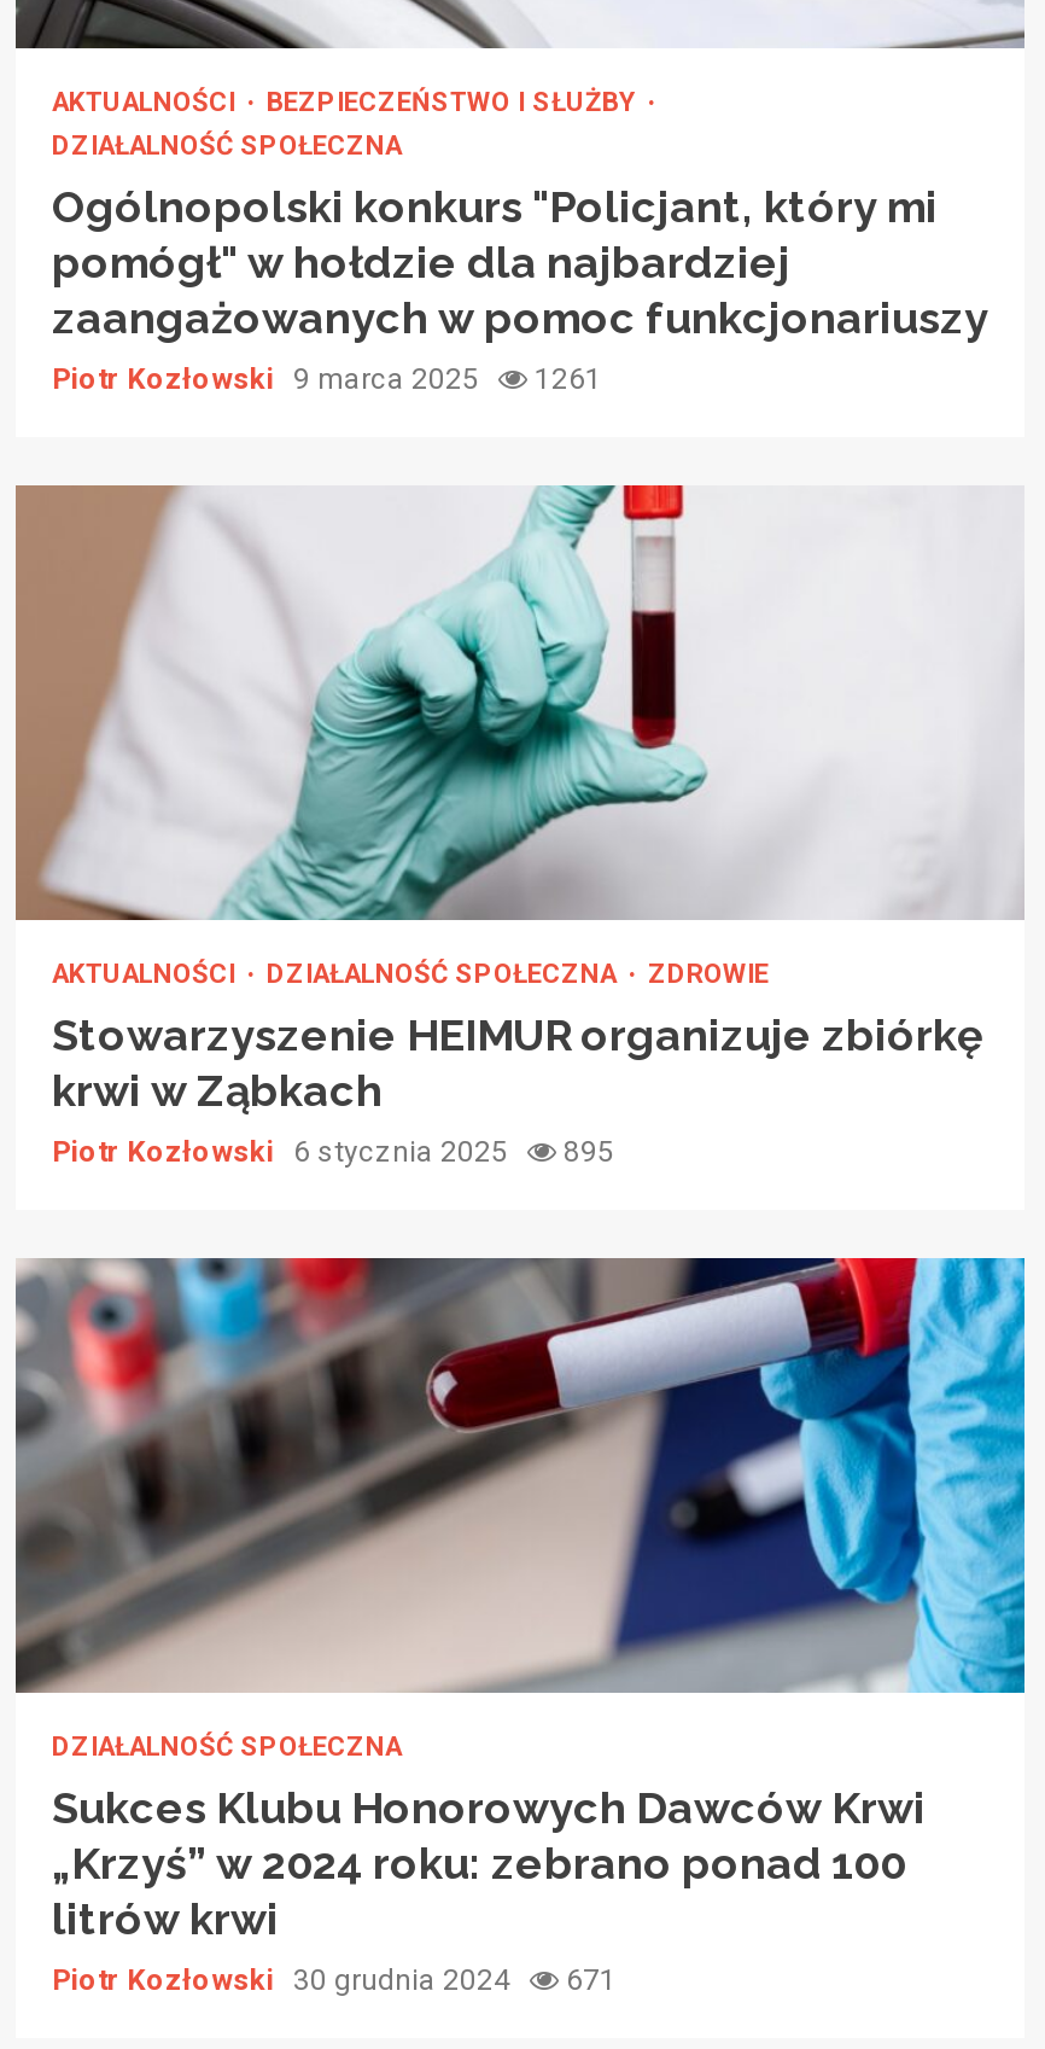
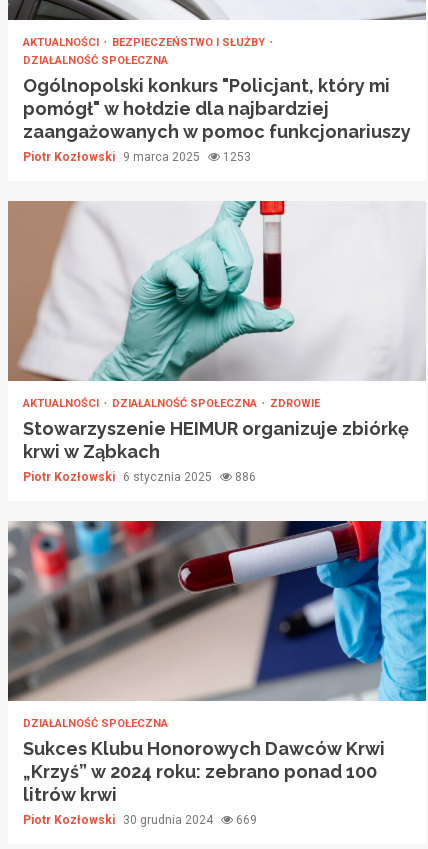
[52,363,602,397] Piotr Kozłowski 9 marca 2025 1261 -> [23,150,251,164] Piotr Kozłowski 9 marca 2025 1253
[52,1136,614,1170] Piotr Kozłowski 6 stycznia 2025 895 -> [23,470,256,484] Piotr Kozłowski 6 stycznia 2025 886
[52,1964,617,1998] Piotr Kozłowski 30 grudnia 2024 671 -> [23,813,257,827] Piotr Kozłowski 30 grudnia 2024 669

